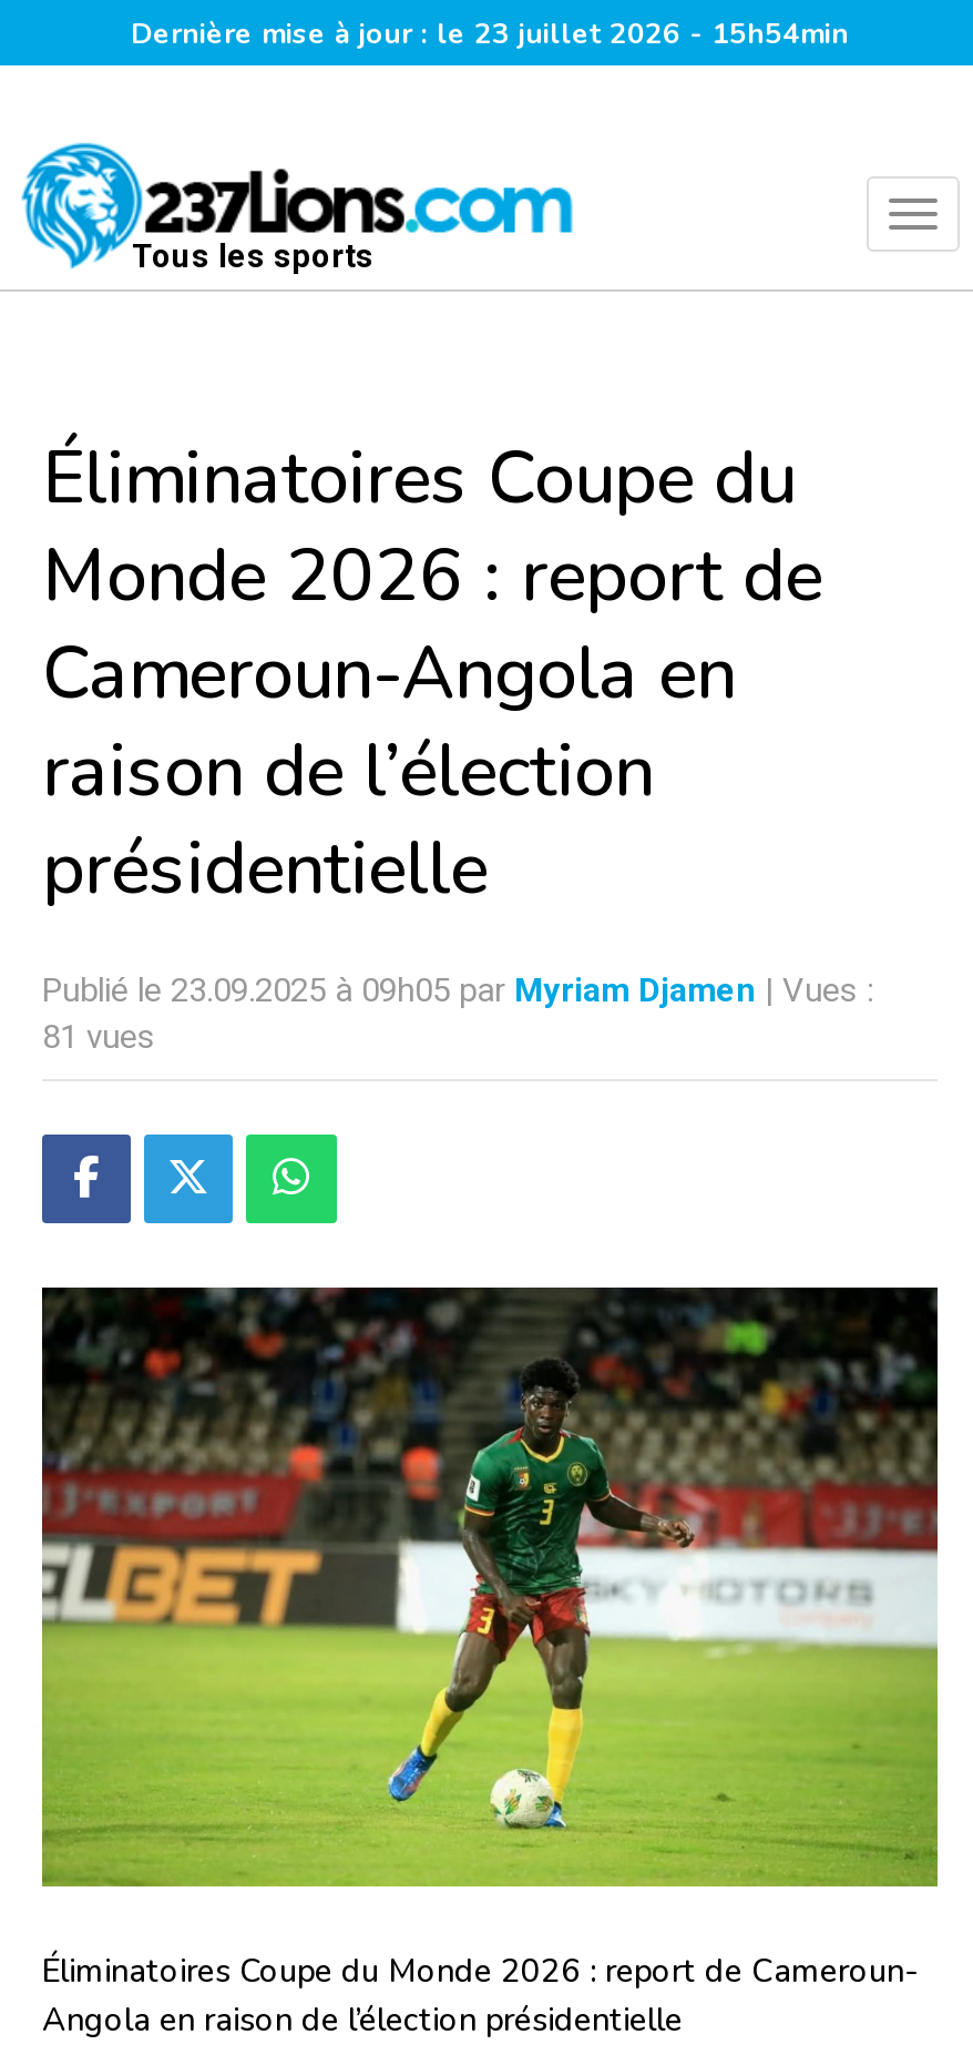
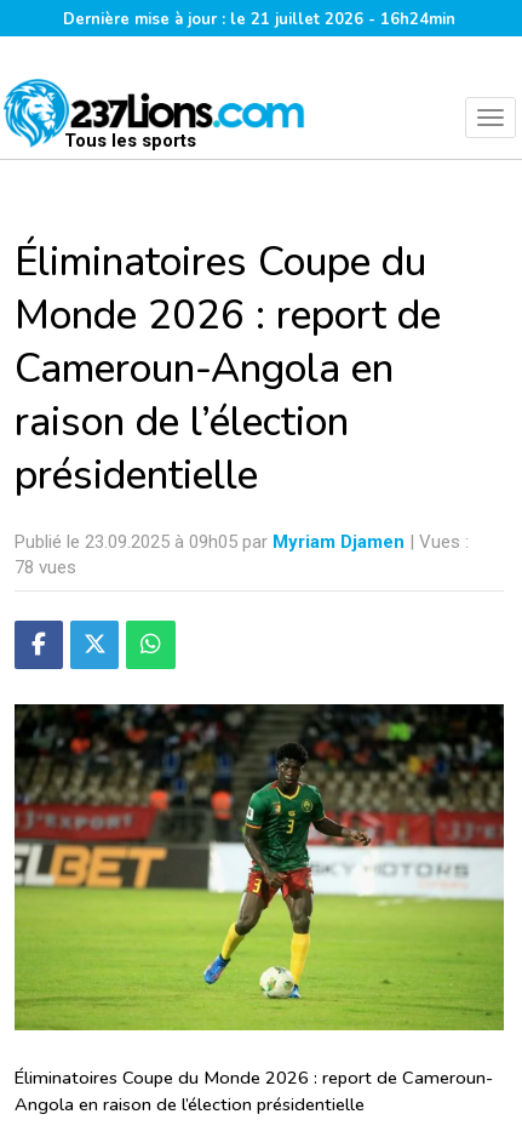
[131,14,849,54] Dernière mise à jour : le 23 juillet 2026 - 15h54min -> [63,8,455,30] Dernière mise à jour : le 21 juillet 2026 - 16h24min
[42,1017,155,1057] 81 vues -> [15,556,76,578] 78 vues

